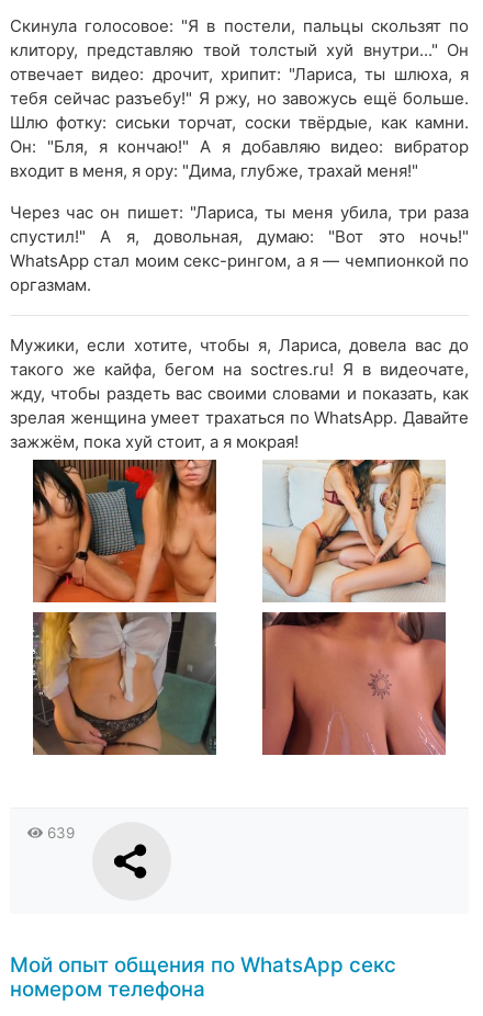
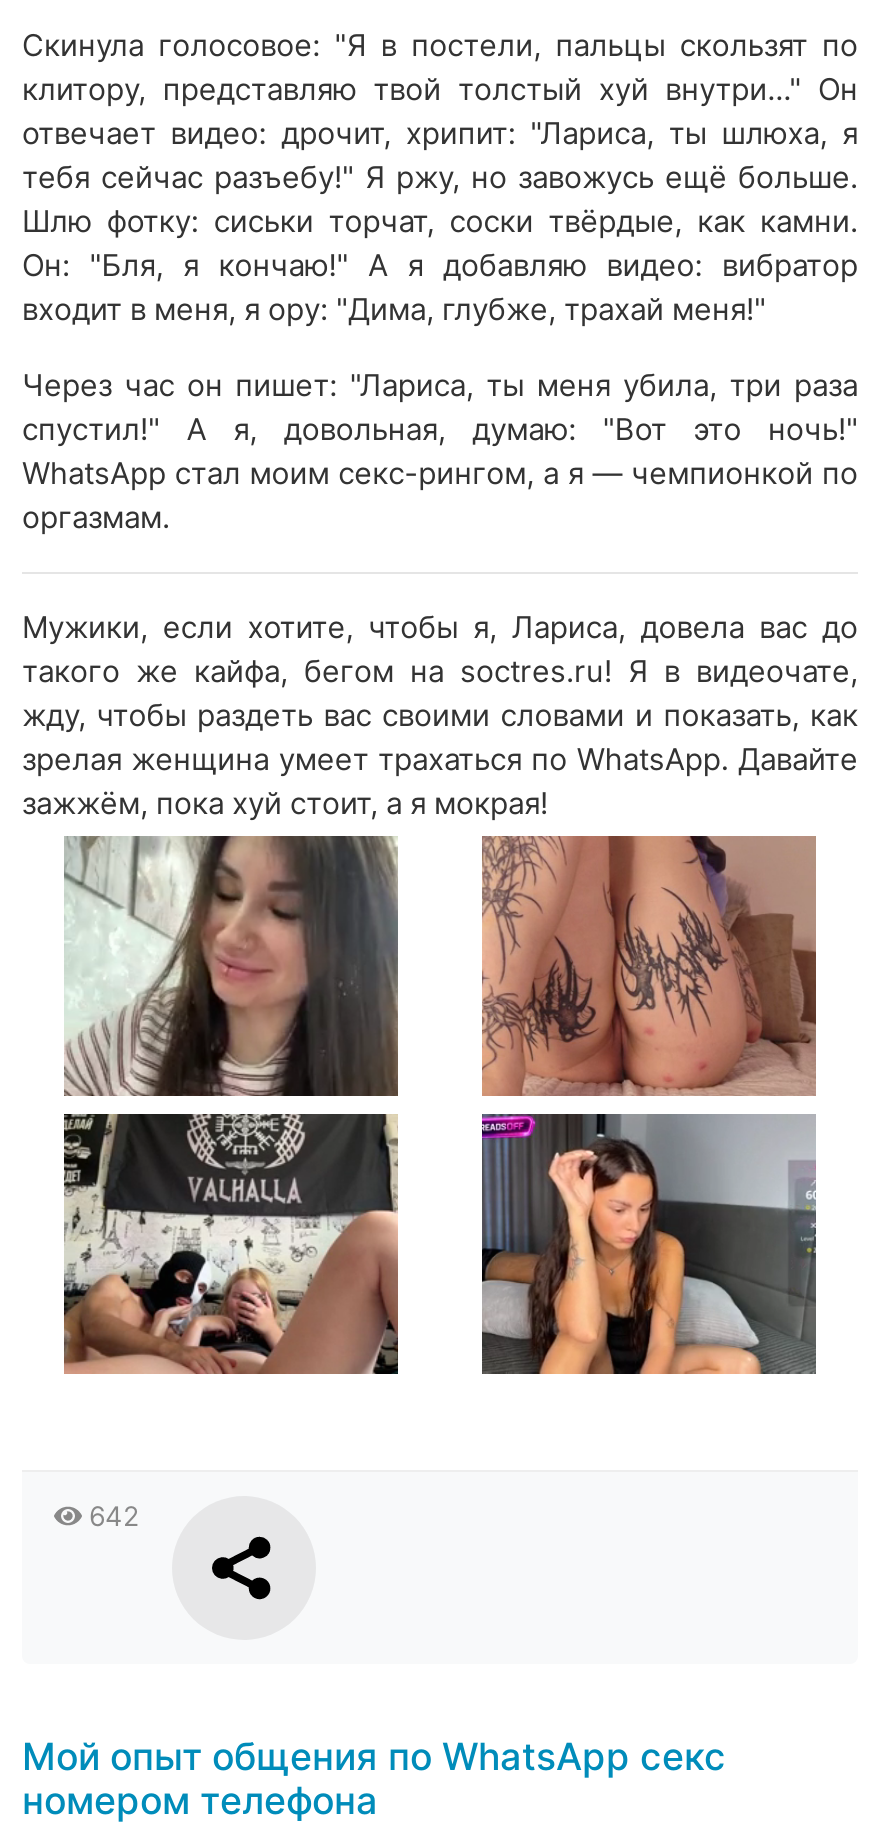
[32,459,217,603] [image] -> [64,834,400,1098] [image]
[262,459,446,602] [image] -> [482,834,818,1096] [image]
[32,611,217,756] [image] -> [62,1112,400,1374] [image]
[261,611,447,756] [image] -> [480,1112,818,1376] [image]
[42,824,74,841] 639 -> [81,1500,139,1532] 642

